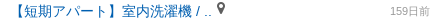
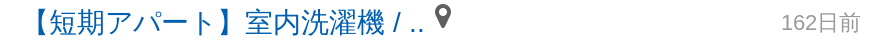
[390,5,430,17] 159日前 -> [781,9,861,33] 162日前

